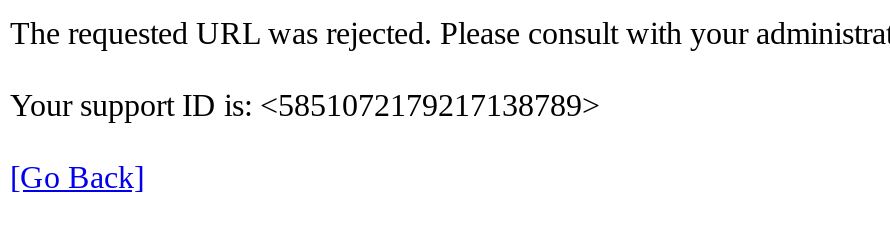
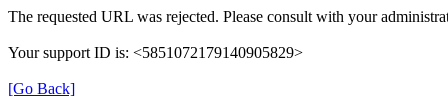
[10,88,600,122] Your support ID is: <5851072179217138789> -> [8,44,303,61] Your support ID is: <5851072179140905829>

